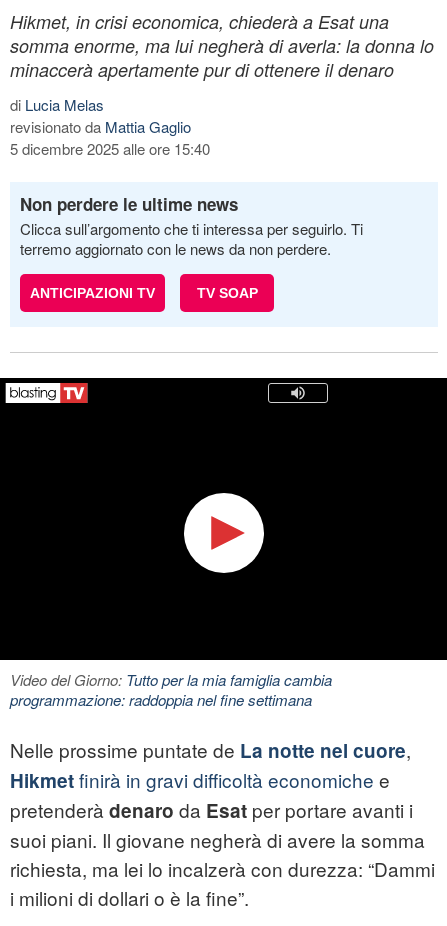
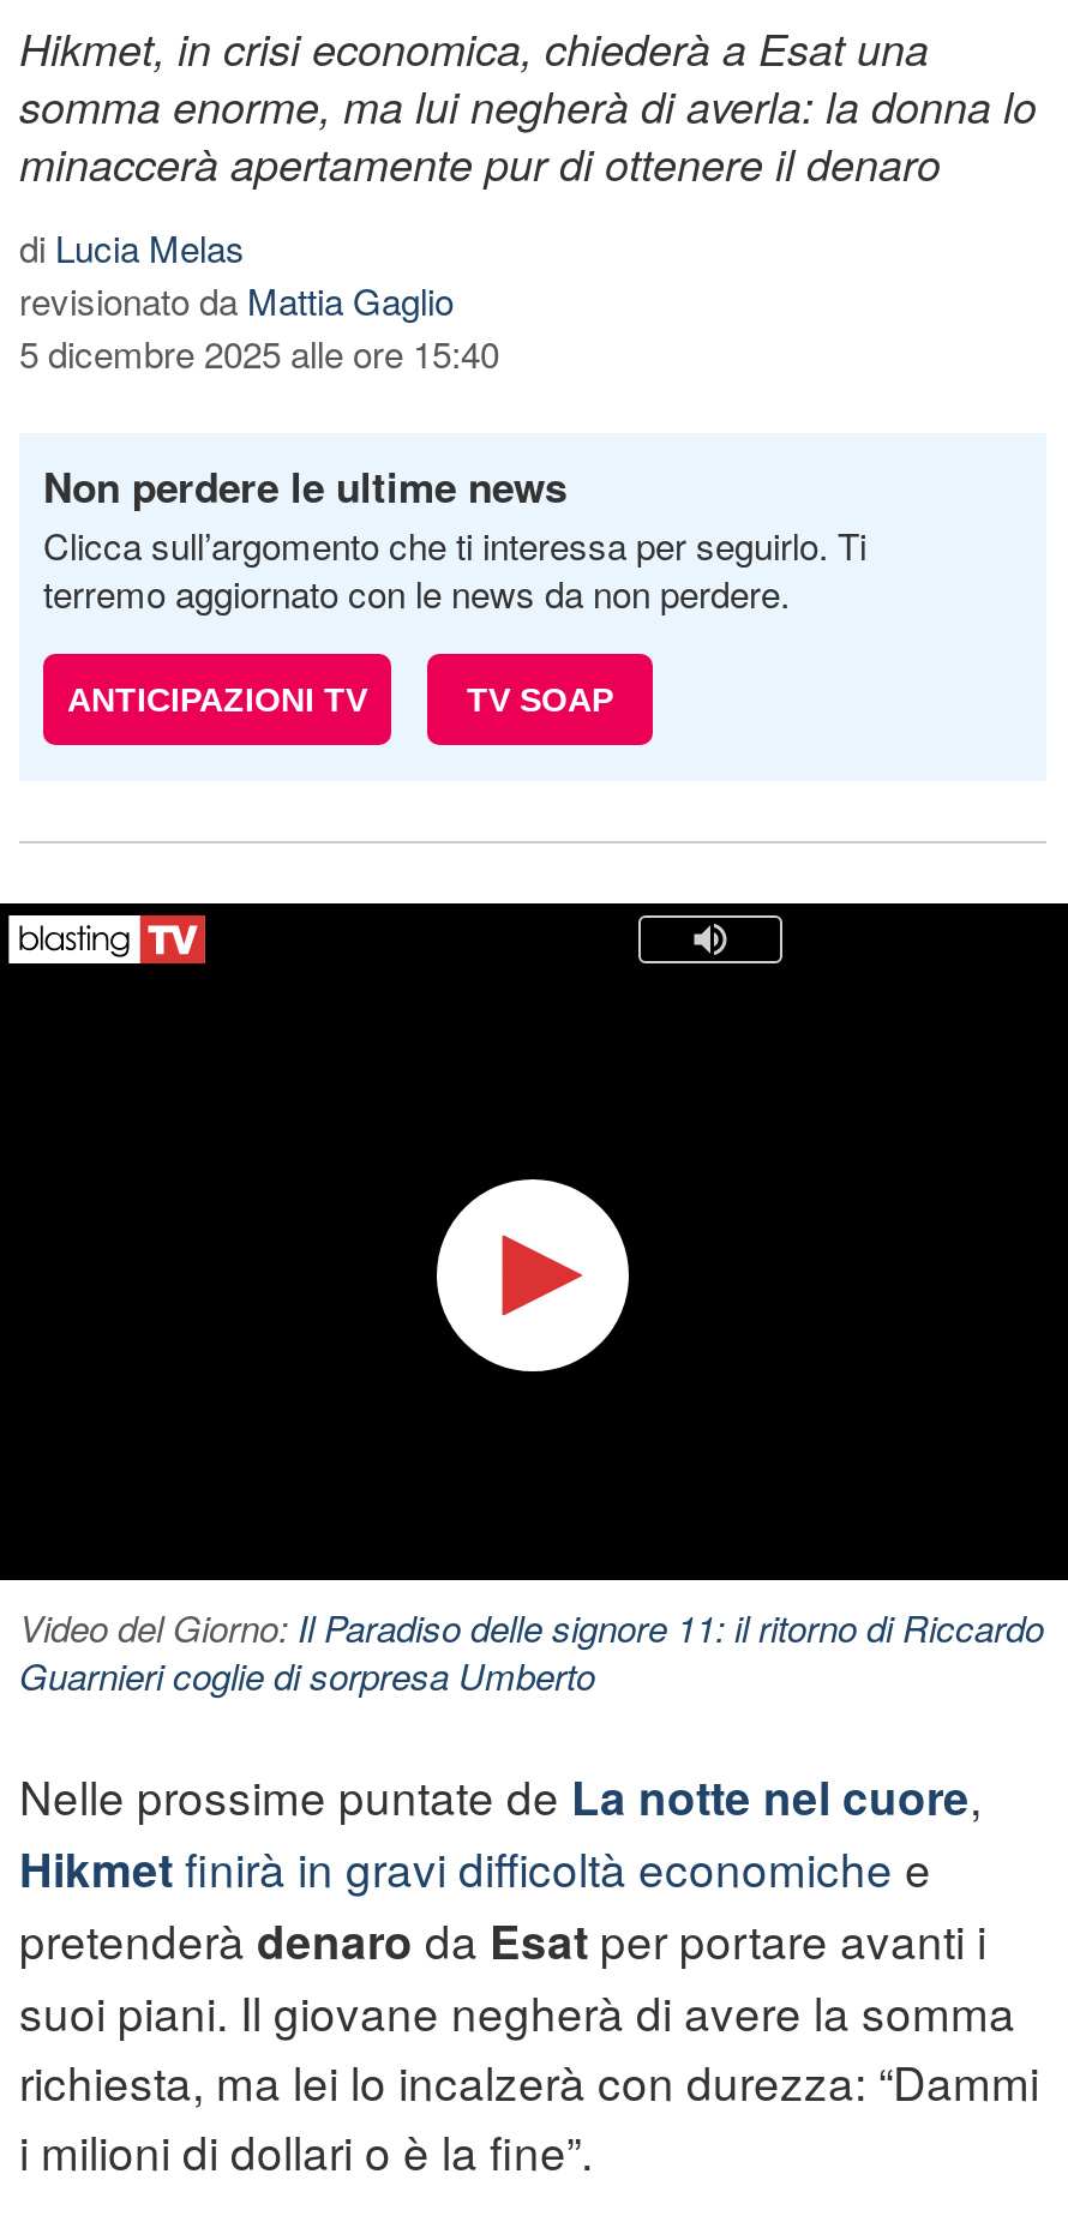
[10,669,332,710] Video del Giorno: Tutto per la mia famiglia cambia | programmazione: raddoppia nel fine settimana -> [19,1602,1044,1701] Video del Giorno: Il Paradiso delle signore 11: il ritorno di Riccardo | Guarnieri coglie di sorpresa Umberto

